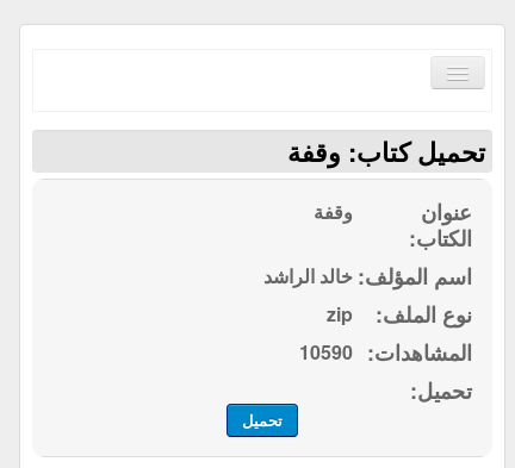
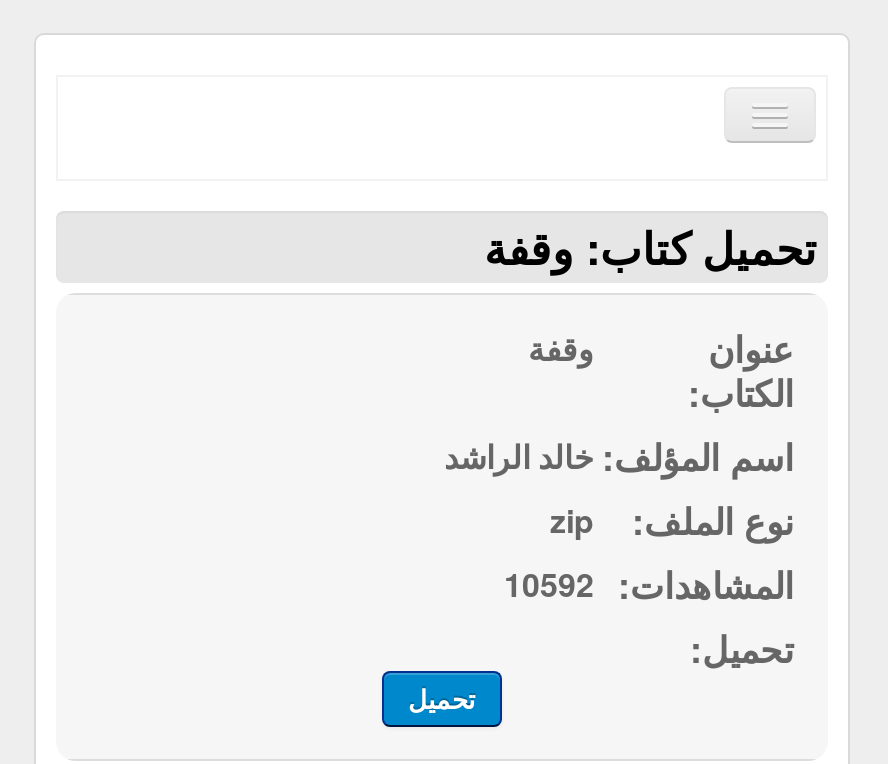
[299,338,353,366] 10590 -> [504,561,594,607] 10592

